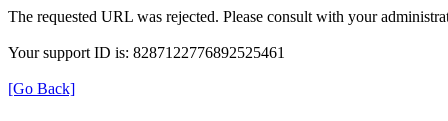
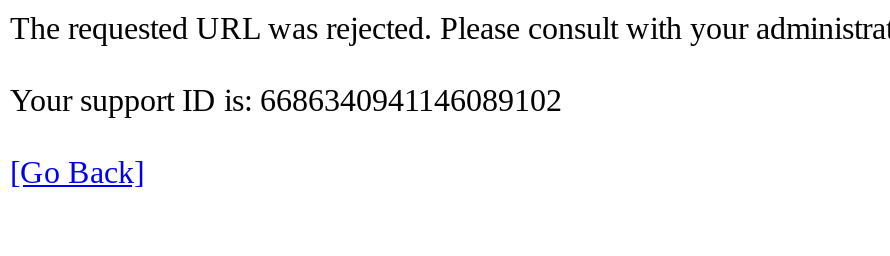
[8,44,285,61] Your support ID is: 8287122776892525461 -> [10,83,562,117] Your support ID is: 6686340941146089102

